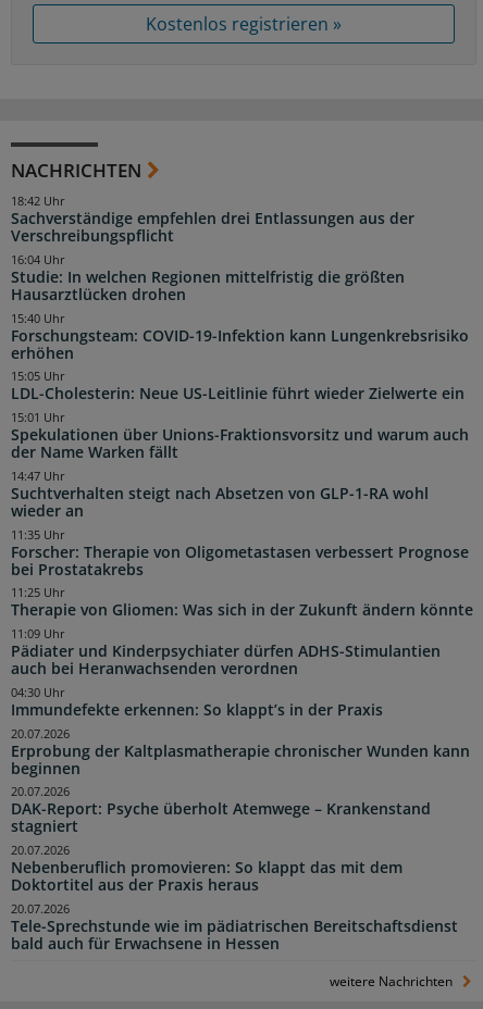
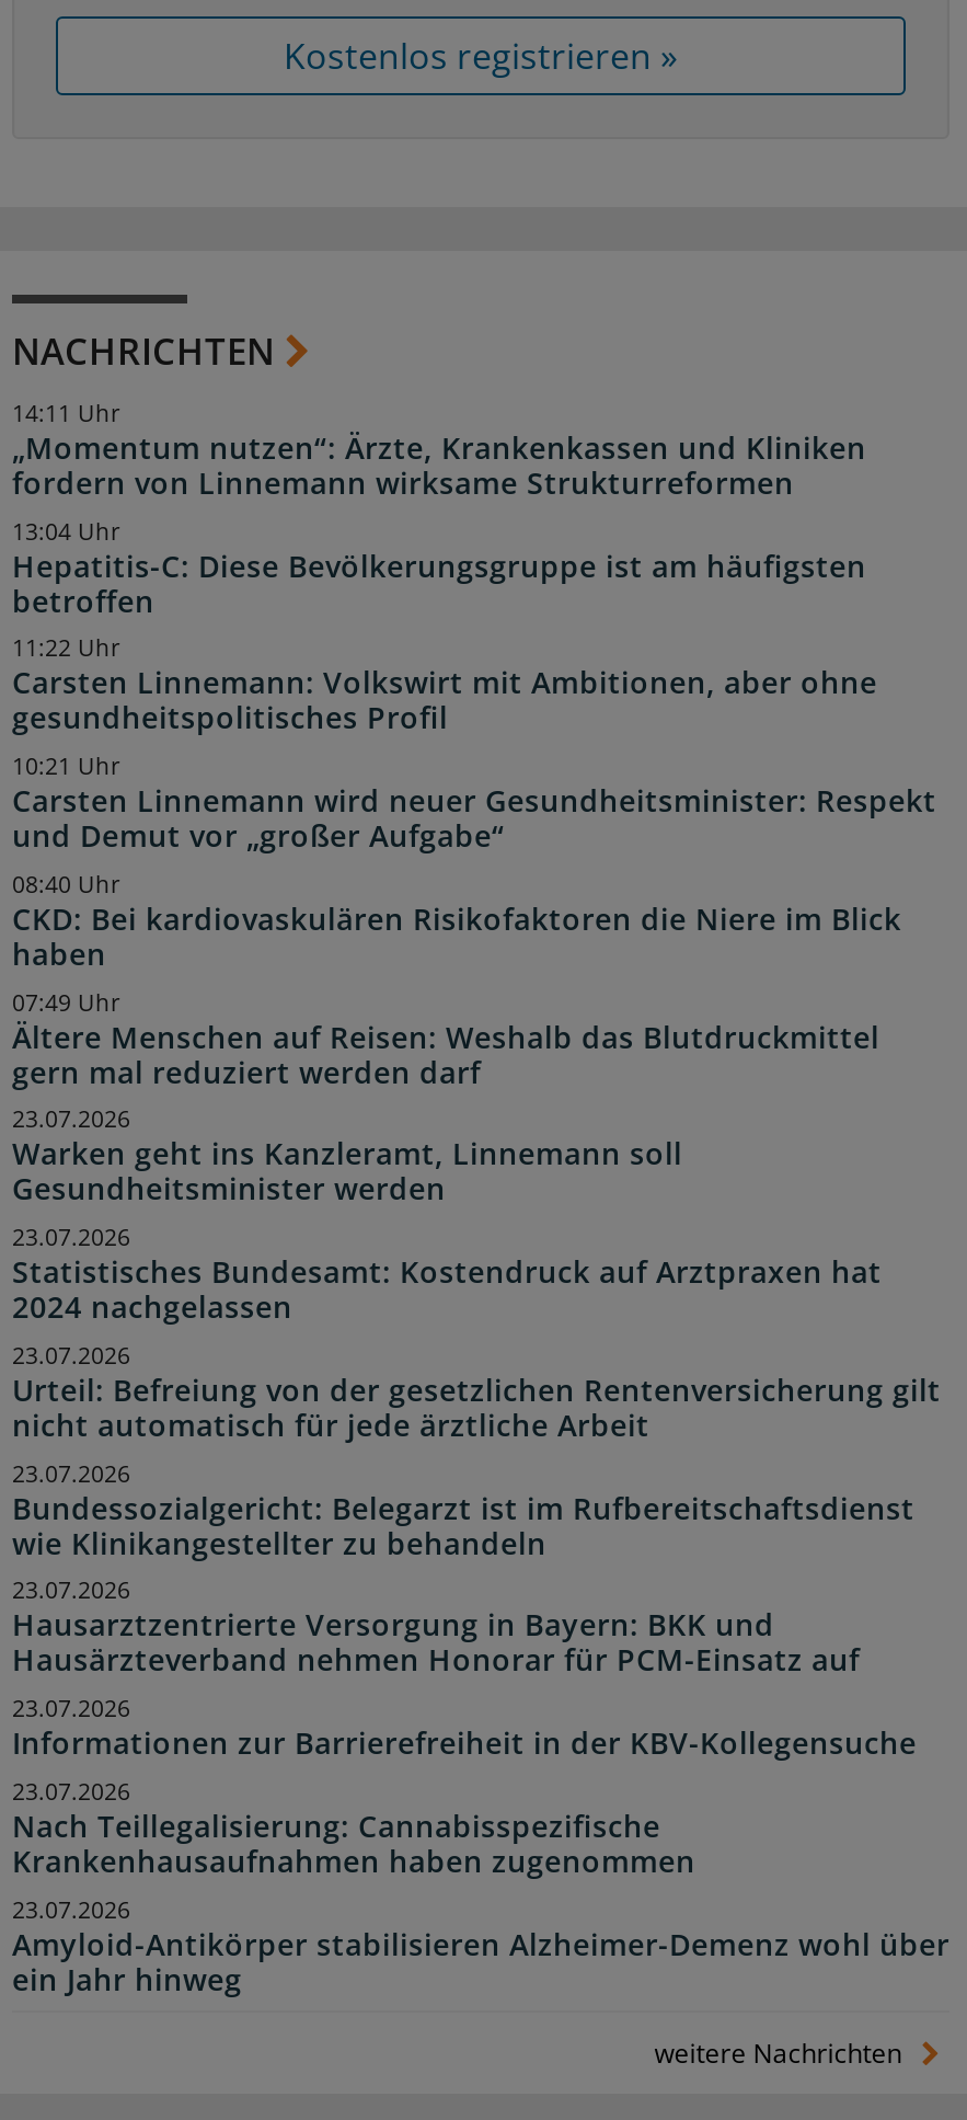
[11,194,65,209] 18:42 Uhr -> [12,397,122,428] 14:11 Uhr
[11,209,414,246] Sachverständige empfehlen drei Entlassungen aus der | Verschreibungspflicht -> [12,428,866,502] „Momentum nutzen“: Ärzte, Krankenkassen und Kliniken | fordern von Linnemann wirksame Strukturreformen
[11,252,65,267] 16:04 Uhr -> [12,515,122,546] 13:04 Uhr
[11,267,405,304] Studie: In welchen Regionen mittelfristig die größten | Hausarztlücken drohen -> [12,546,866,620] Hepatitis-C: Diese Bevölkerungsgruppe ist am häufigsten | betroffen
[11,311,65,326] 15:40 Uhr -> [12,633,122,663] 11:22 Uhr
[11,326,469,363] Forschungsteam: COVID-19-Infektion kann Lungenkrebsrisiko | erhöhen -> [12,663,877,738] Carsten Linnemann: Volkswirt mit Ambitionen, aber ohne | gesundheitspolitisches Profil
[11,369,65,384] 15:05 Uhr -> [12,750,122,781] 10:21 Uhr
[11,384,465,404] LDL-Cholesterin: Neue US-Leitlinie führt wieder Zielwerte ein -> [12,781,936,856] Carsten Linnemann wird neuer Gesundheitsminister: Respekt | und Demut vor „großer Aufgabe“
[11,410,65,425] 15:01 Uhr -> [12,868,122,899] 08:40 Uhr
[11,425,469,462] Spekulationen über Unions-Fraktionsvorsitz und warum auch | der Name Warken fällt -> [12,899,901,973] CKD: Bei kardiovaskulären Risikofaktoren die Niere im Blick | haben
[11,469,65,484] 14:47 Uhr -> [12,986,122,1017] 07:49 Uhr
[11,484,429,521] Suchtverhalten steigt nach Absetzen von GLP-1-RA wohl | wieder an -> [12,1017,879,1091] Ältere Menschen auf Reisen: Weshalb das Blutdruckmittel | gern mal reduziert werden darf
[11,527,65,542] 11:35 Uhr -> [12,1104,130,1134] 23.07.2026
[11,542,469,579] Forscher: Therapie von Oligometastasen verbessert Prognose | bei Prostatakrebs -> [12,1134,682,1209] Warken geht ins Kanzleramt, Linnemann soll | Gesundheitsminister werden
[11,586,65,601] 11:25 Uhr -> [12,1222,130,1252] 23.07.2026
[11,601,473,620] Therapie von Gliomen: Was sich in der Zukunft ändern könnte -> [12,1252,882,1327] Statistisches Bundesamt: Kostendruck auf Arztpraxen hat | 2024 nachgelassen
[11,626,65,642] 11:09 Uhr -> [12,1339,130,1370] 23.07.2026
[11,642,441,679] Pädiater und Kinderpsychiater dürfen ADHS-Stimulantien | auch bei Heranwachsenden verordnen -> [12,1370,941,1444] Urteil: Befreiung von der gesetzlichen Rentenversicherung gilt | nicht automatisch für jede ärztliche Arbeit
[11,685,65,700] 04:30 Uhr -> [12,1457,130,1488] 23.07.2026
[11,700,383,720] Immundefekte erkennen: So klappt’s in der Praxis -> [12,1488,914,1562] Bundessozialgericht: Belegarzt ist im Rufbereitschaftsdienst | wie Klinikangestellter zu behandeln
[11,726,70,741] 20.07.2026 -> [12,1575,130,1606] 23.07.2026
[11,741,470,778] Erprobung der Kaltplasmatherapie chronischer Wunden kann | beginnen -> [12,1606,860,1680] Hausarztzentrierte Versorgung in Bayern: BKK und | Hausärzteverband nehmen Honorar für PCM-Einsatz auf
[11,784,70,800] 20.07.2026 -> [12,1693,130,1723] 23.07.2026
[11,800,431,837] DAK-Report: Psyche überholt Atemwege – Krankenstand | stagniert -> [12,1723,917,1763] Informationen zur Barrierefreiheit in der KBV-Kollegensuche
[11,843,70,858] 20.07.2026 -> [12,1775,130,1806] 23.07.2026
[11,858,403,895] Nebenberuflich promovieren: So klappt das mit dem | Doktortitel aus der Praxis heraus -> [12,1806,695,1881] Nach Teillegalisierung: Cannabisspezifische | Krankenhausaufnahmen haben zugenommen
[11,901,70,917] 20.07.2026 -> [12,1893,130,1924] 23.07.2026
[11,917,458,954] Tele-Sprechstunde wie im pädiatrischen Bereitschaftsdienst | bald auch für Erwachsene in Hessen -> [12,1924,949,1998] Amyloid-Antikörper stabilisieren Alzheimer-Demenz wohl über | ein Jahr hinweg

